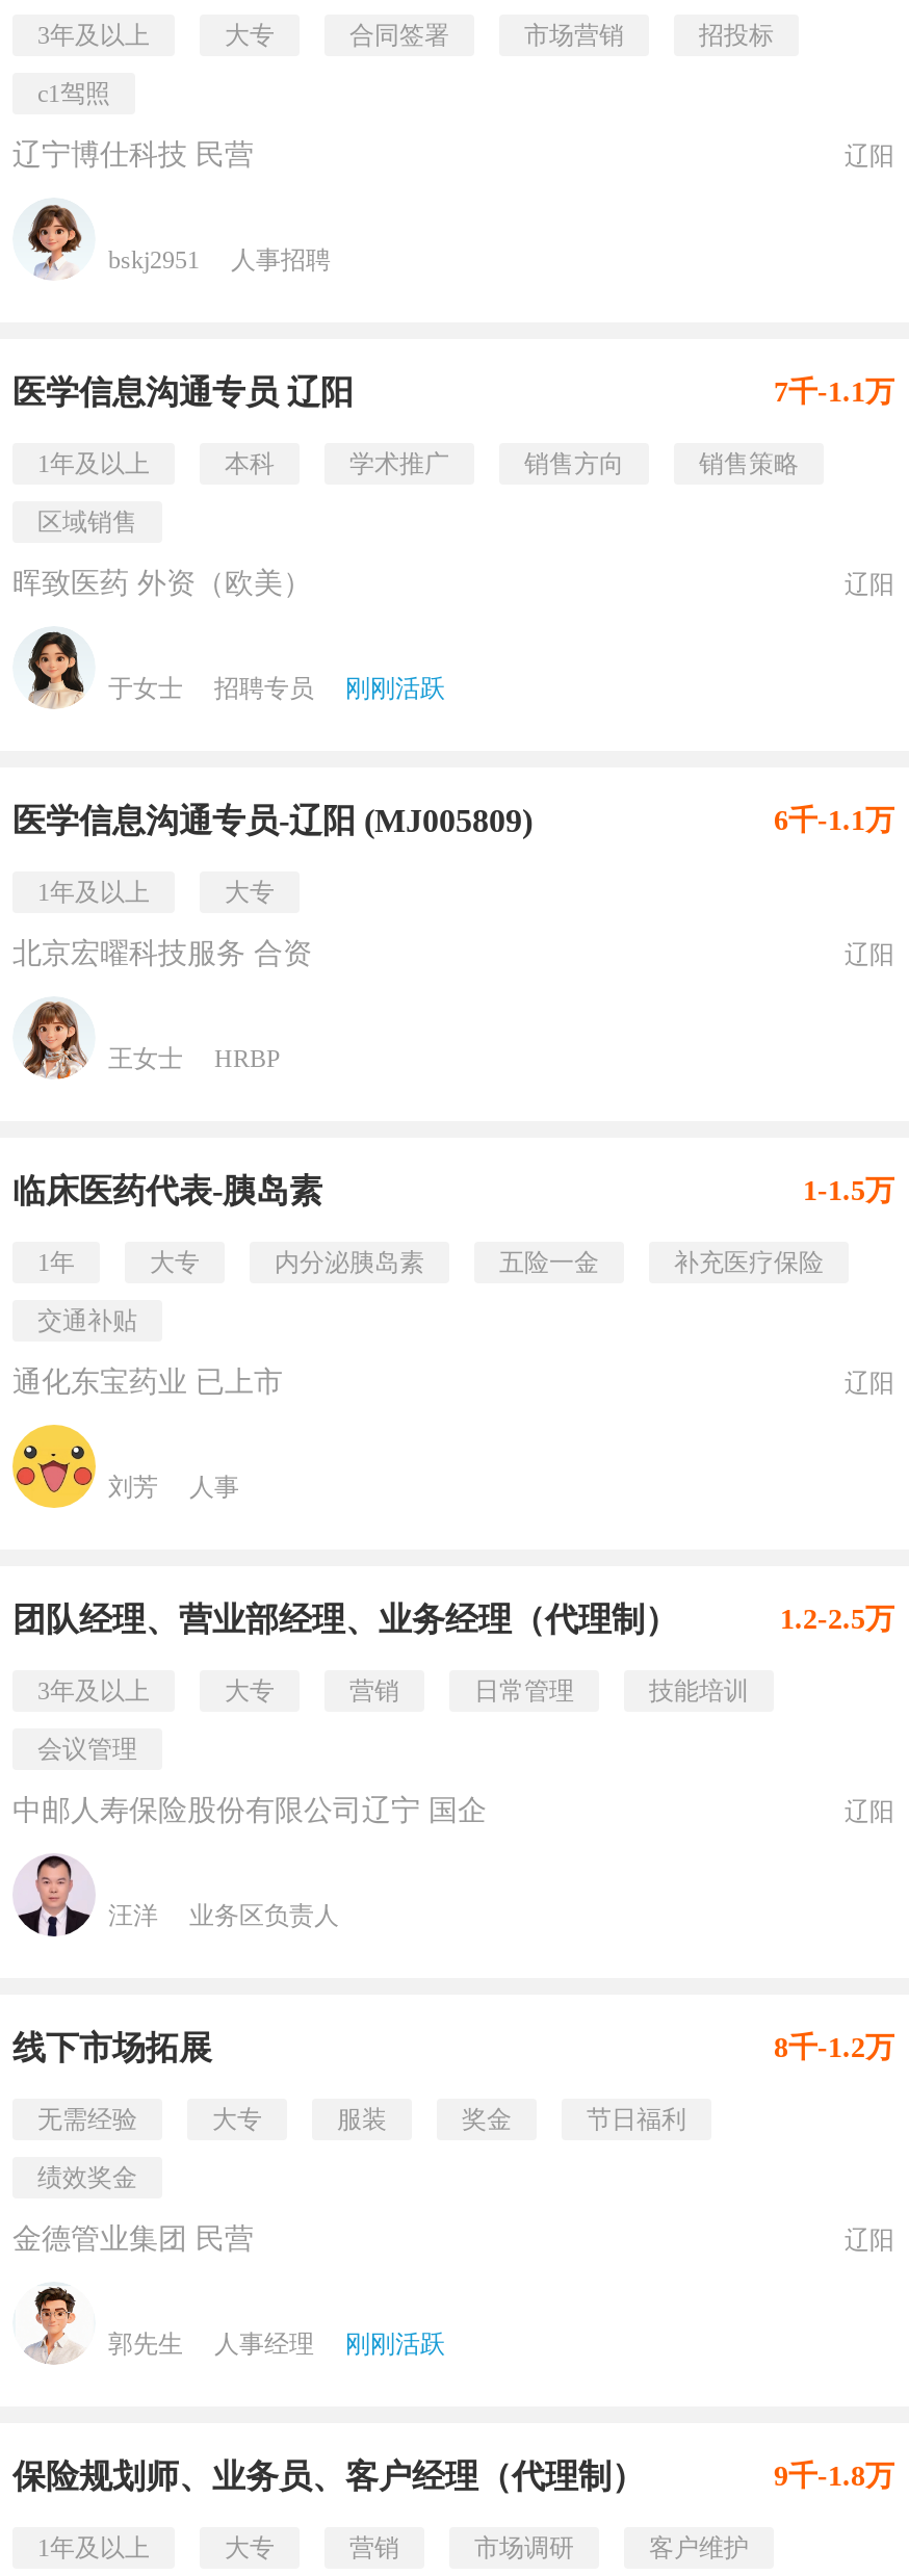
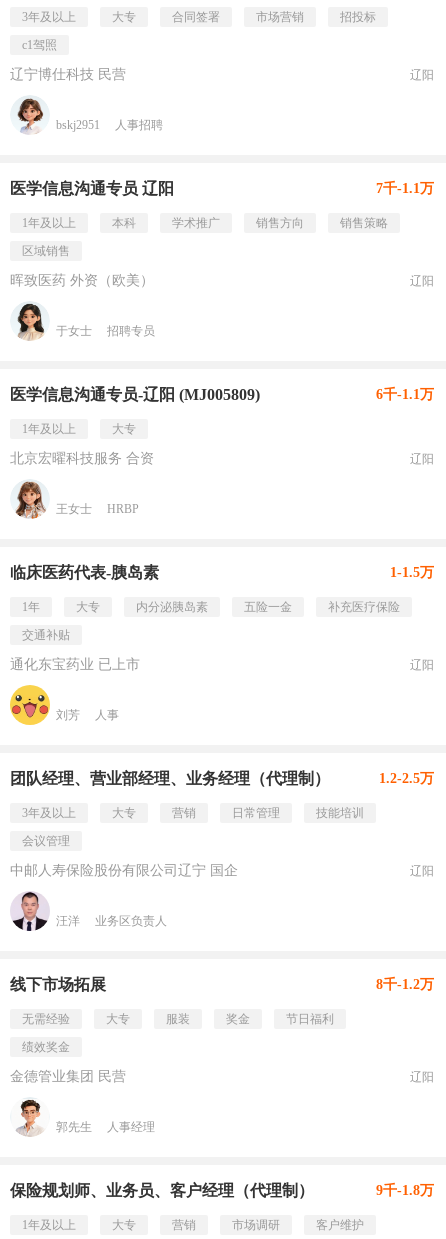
[345,674,445,703] 刚刚活跃 -> none
[345,2330,445,2359] 刚刚活跃 -> none

